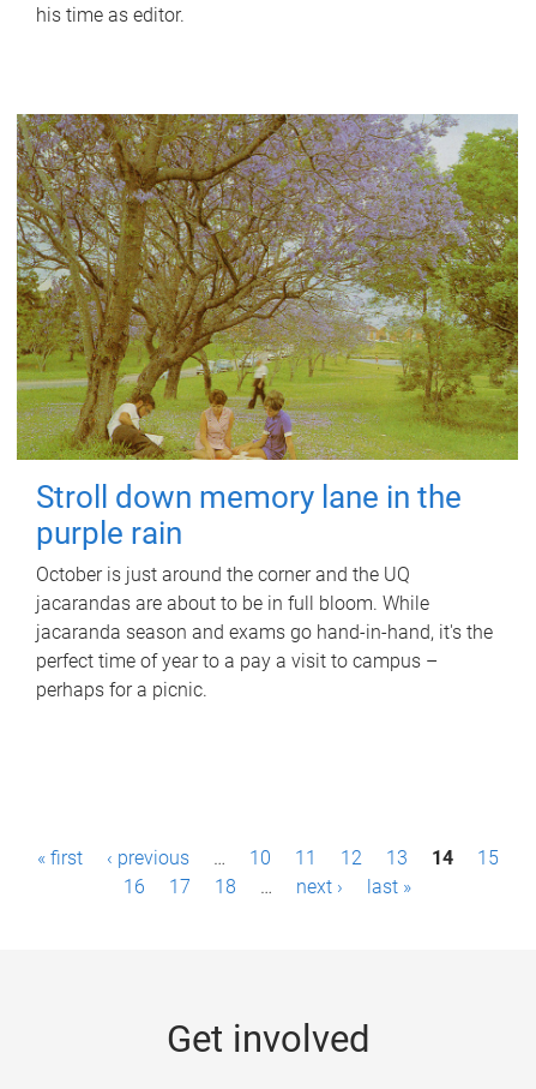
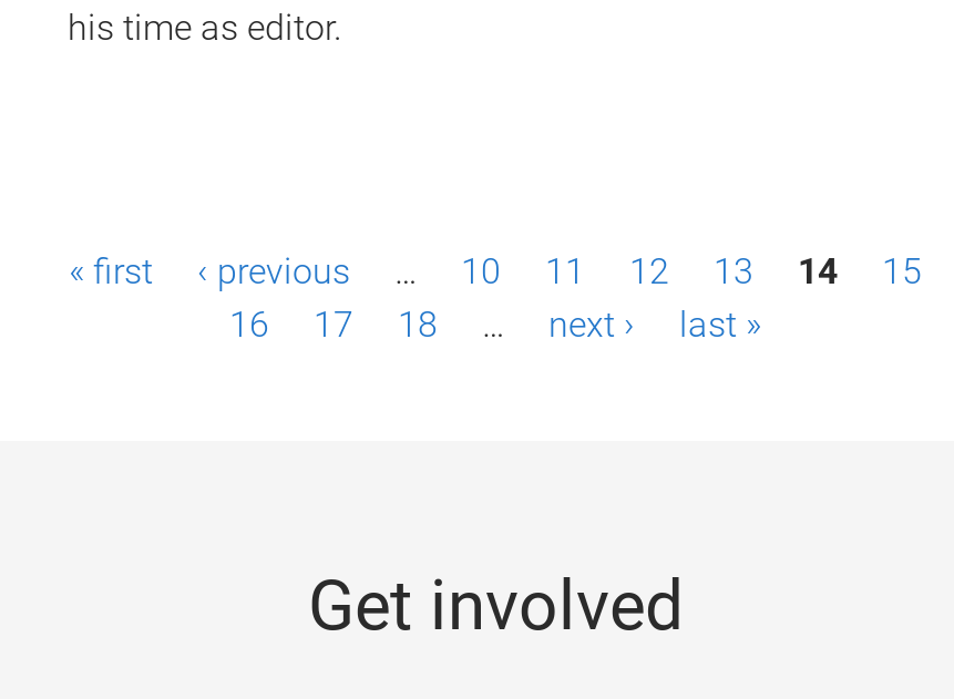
[16,113,519,701] [image] | Stroll down memory lane in the | purple rain | October is just around the corner and the UQ | jacarandas are about to be in full bloom. While | jacaranda season and exams go hand-in-hand, it's the | perfect time of year to a pay a visit to campus – | perhaps for a picnic. -> none

